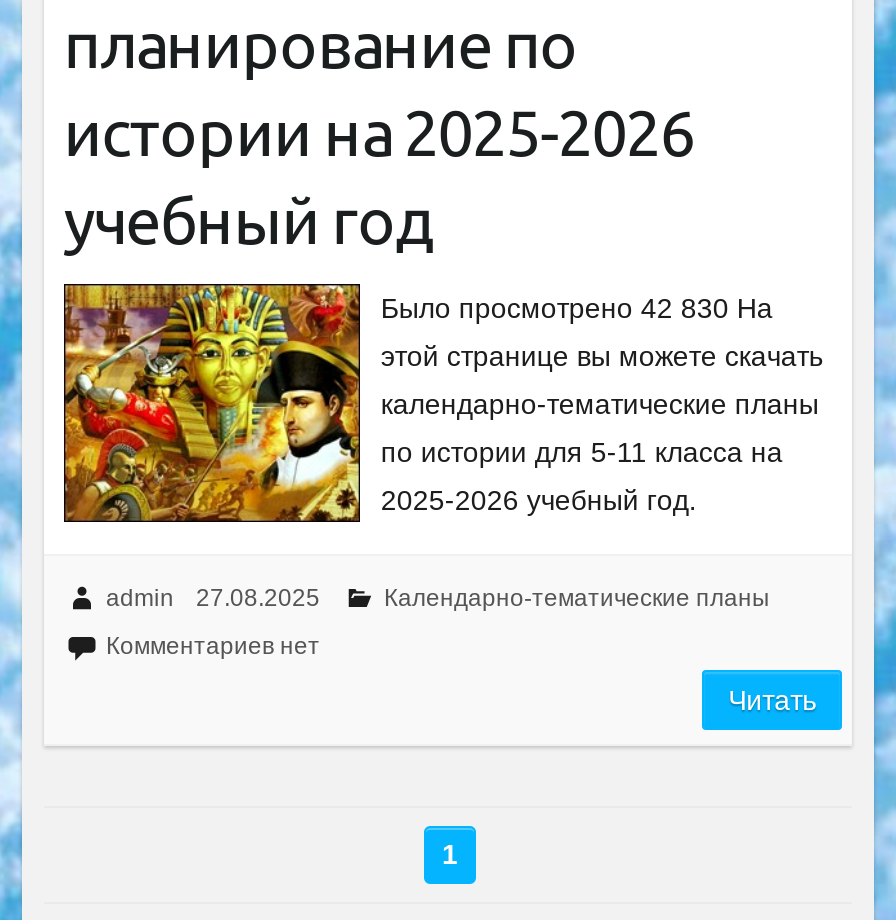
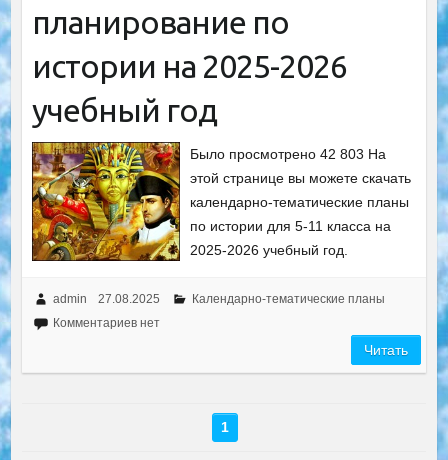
[381,292,773,324] Было просмотрено 42 830 На -> [190,146,386,162] Было просмотрено 42 803 На

